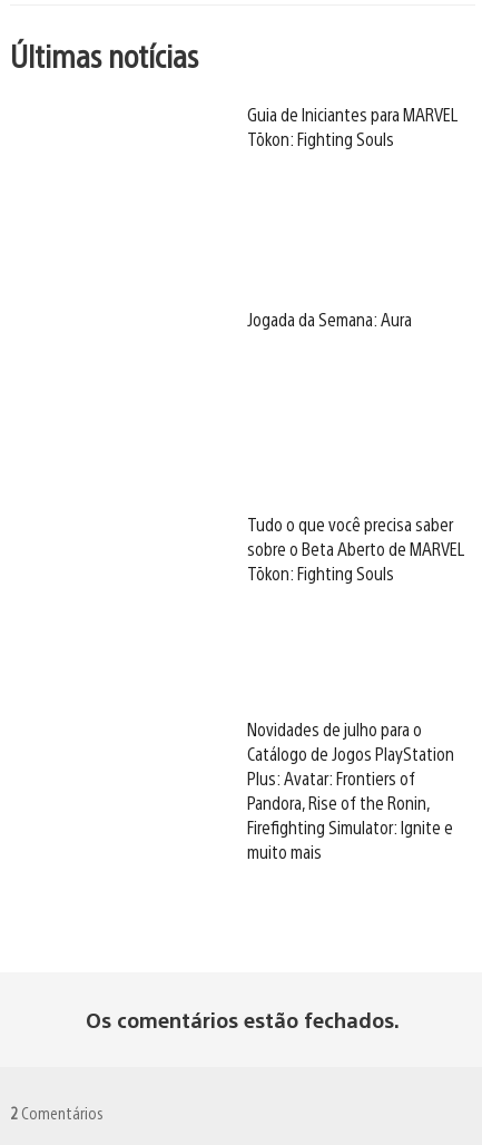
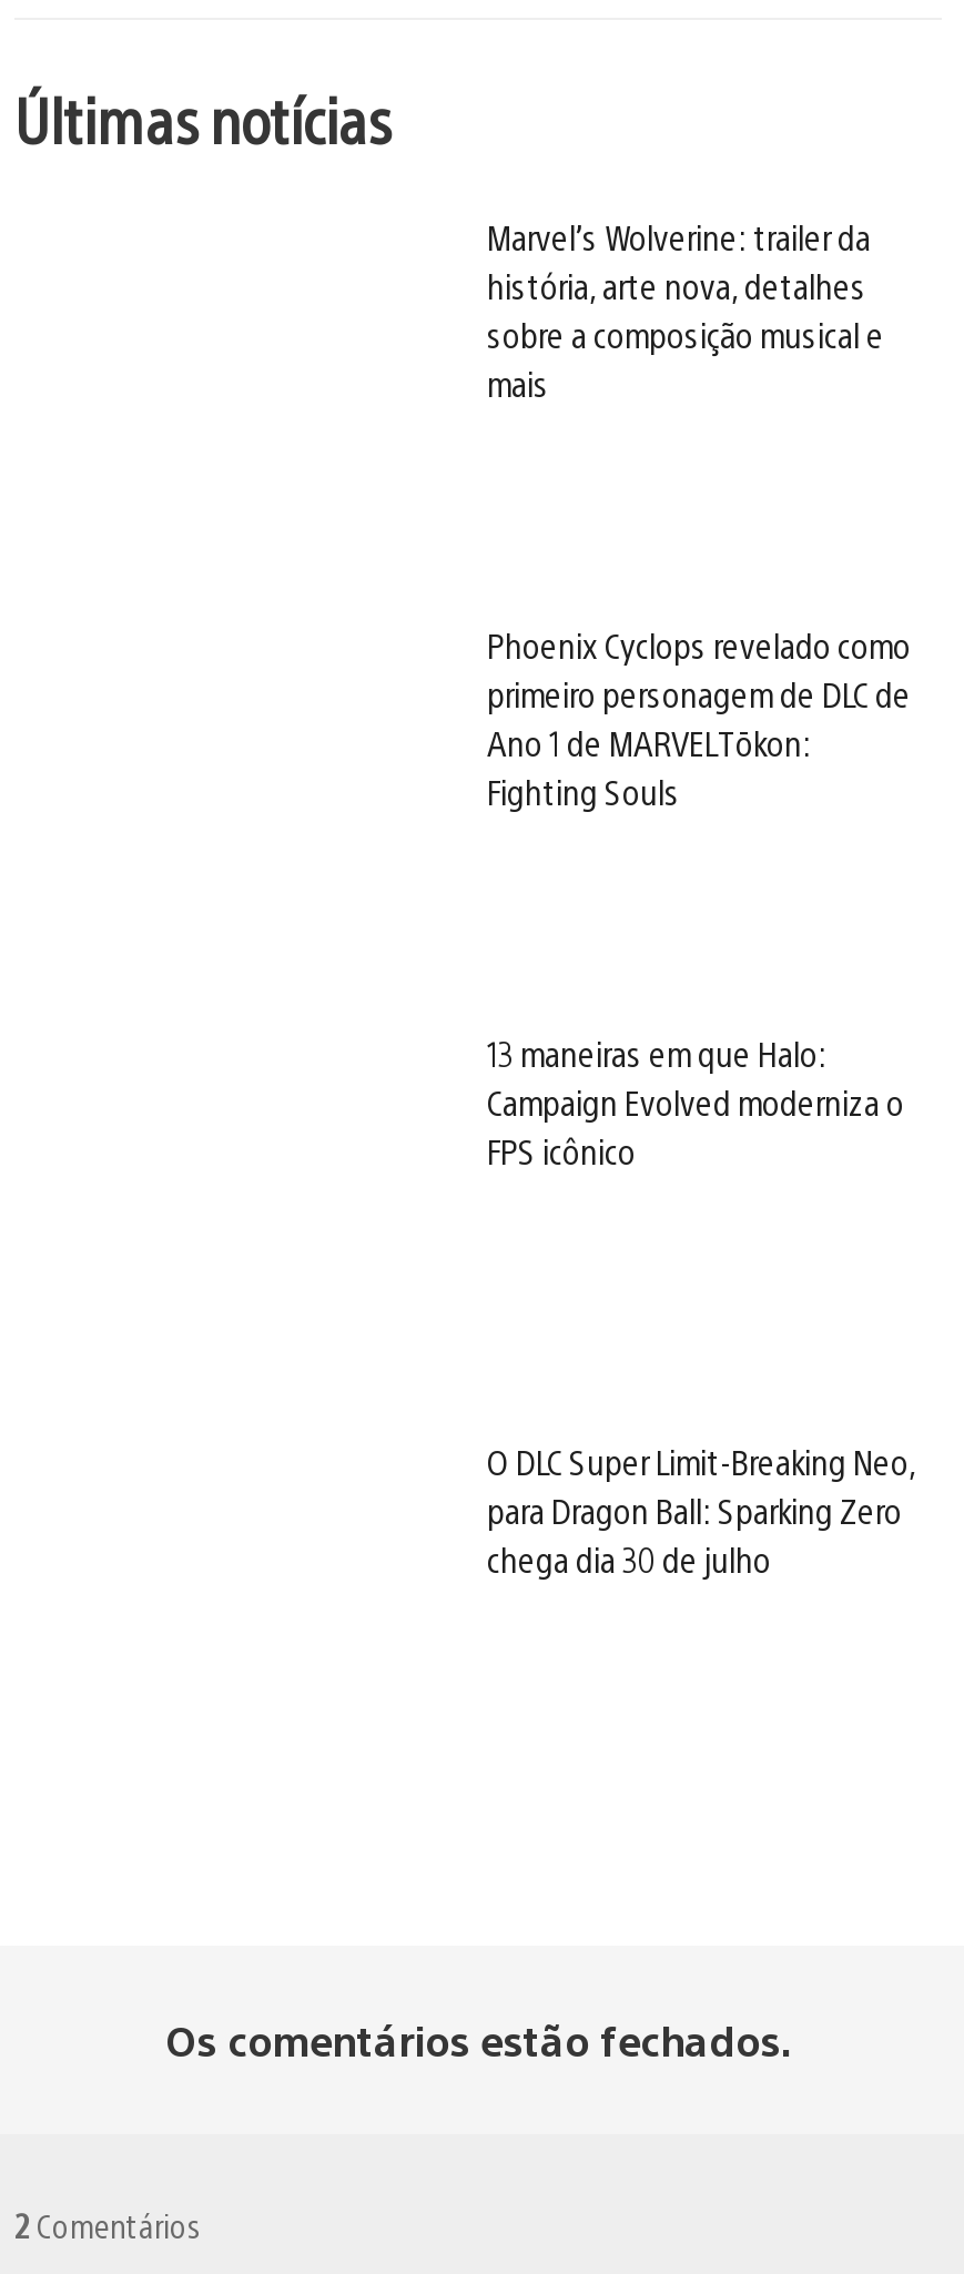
[247,102,458,150] Guia de Iniciantes para MARVEL | Tōkon: Fighting Souls -> [487,213,884,406] Marvel’s Wolverine: trailer da | história, arte nova, detalhes | sobre a composição musical e | mais
[247,307,412,331] Jogada da Semana: Aura -> [487,621,911,814] Phoenix Cyclops revelado como | primeiro personagem de DLC de | Ano 1 de MARVEL Tōkon: | Fighting Souls
[247,512,464,585] Tudo o que você precisa saber | sobre o Beta Aberto de MARVEL | Tōkon: Fighting Souls -> [487,1029,904,1173] 13 maneiras em que Halo: | Campaign Evolved moderniza o | FPS icônico
[247,717,454,863] Novidades de julho para o | Catálogo de Jogos PlayStation | Plus: Avatar: Frontiers of | Pandora, Rise of the Ronin, | Firefighting Simulator: Ignite e | muito mais -> [487,1437,915,1581] O DLC Super Limit-Breaking Neo, | para Dragon Ball: Sparking Zero | chega dia 30 de julho

